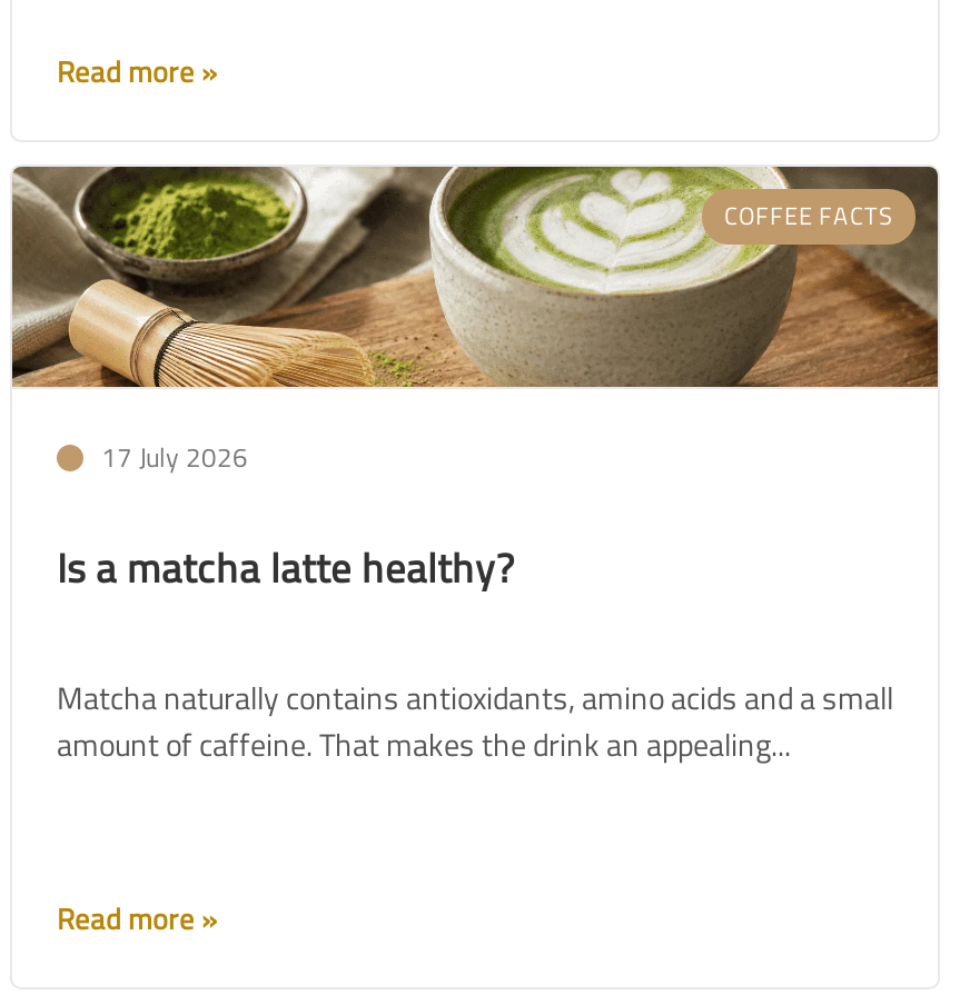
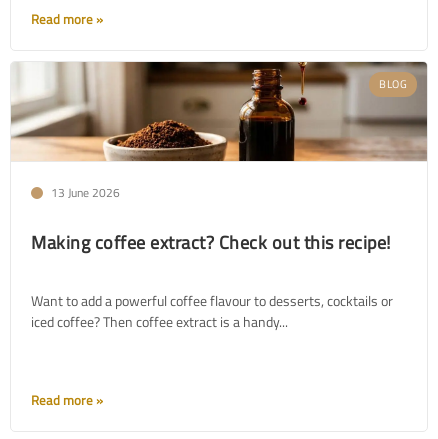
[10,165,938,389] [image] | COFFEE FACTS -> [11,61,427,162] [image] | BLOG
[101,436,248,478] 17 July 2026 -> [51,183,120,202] 13 June 2026
[57,538,515,598] Is a matcha latte healthy? -> [31,229,390,256] Making coffee extract? Check out this recipe!
[57,674,893,767] Matcha naturally contains antioxidants, amino acids and a small | amount of caffeine. That makes the drink an appealing... -> [31,290,393,332] Want to add a powerful coffee flavour to desserts, cocktails or | iced coffee? Then coffee extract is a handy...

